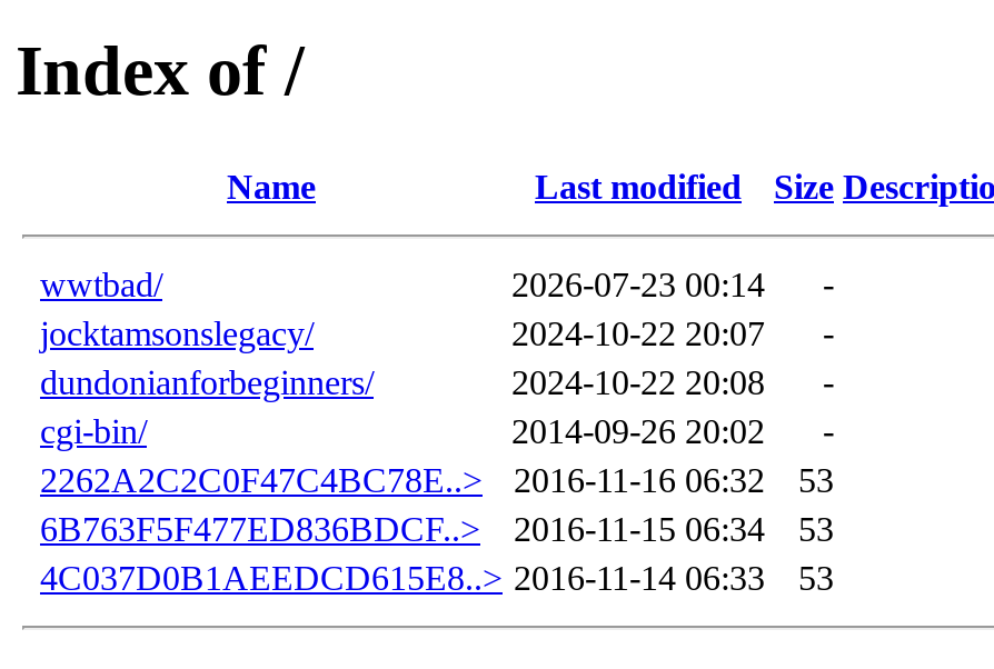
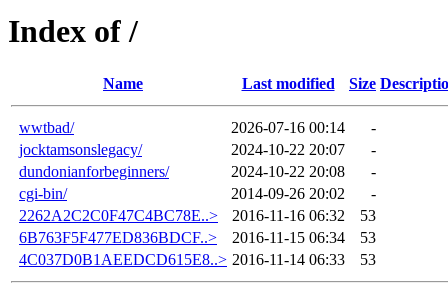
[511,265,765,303] 2026-07-23 00:14 -> [231,119,345,136] 2026-07-16 00:14

